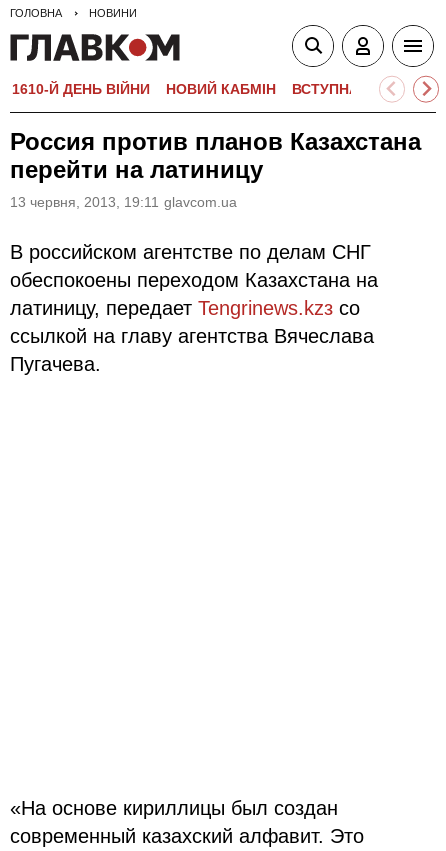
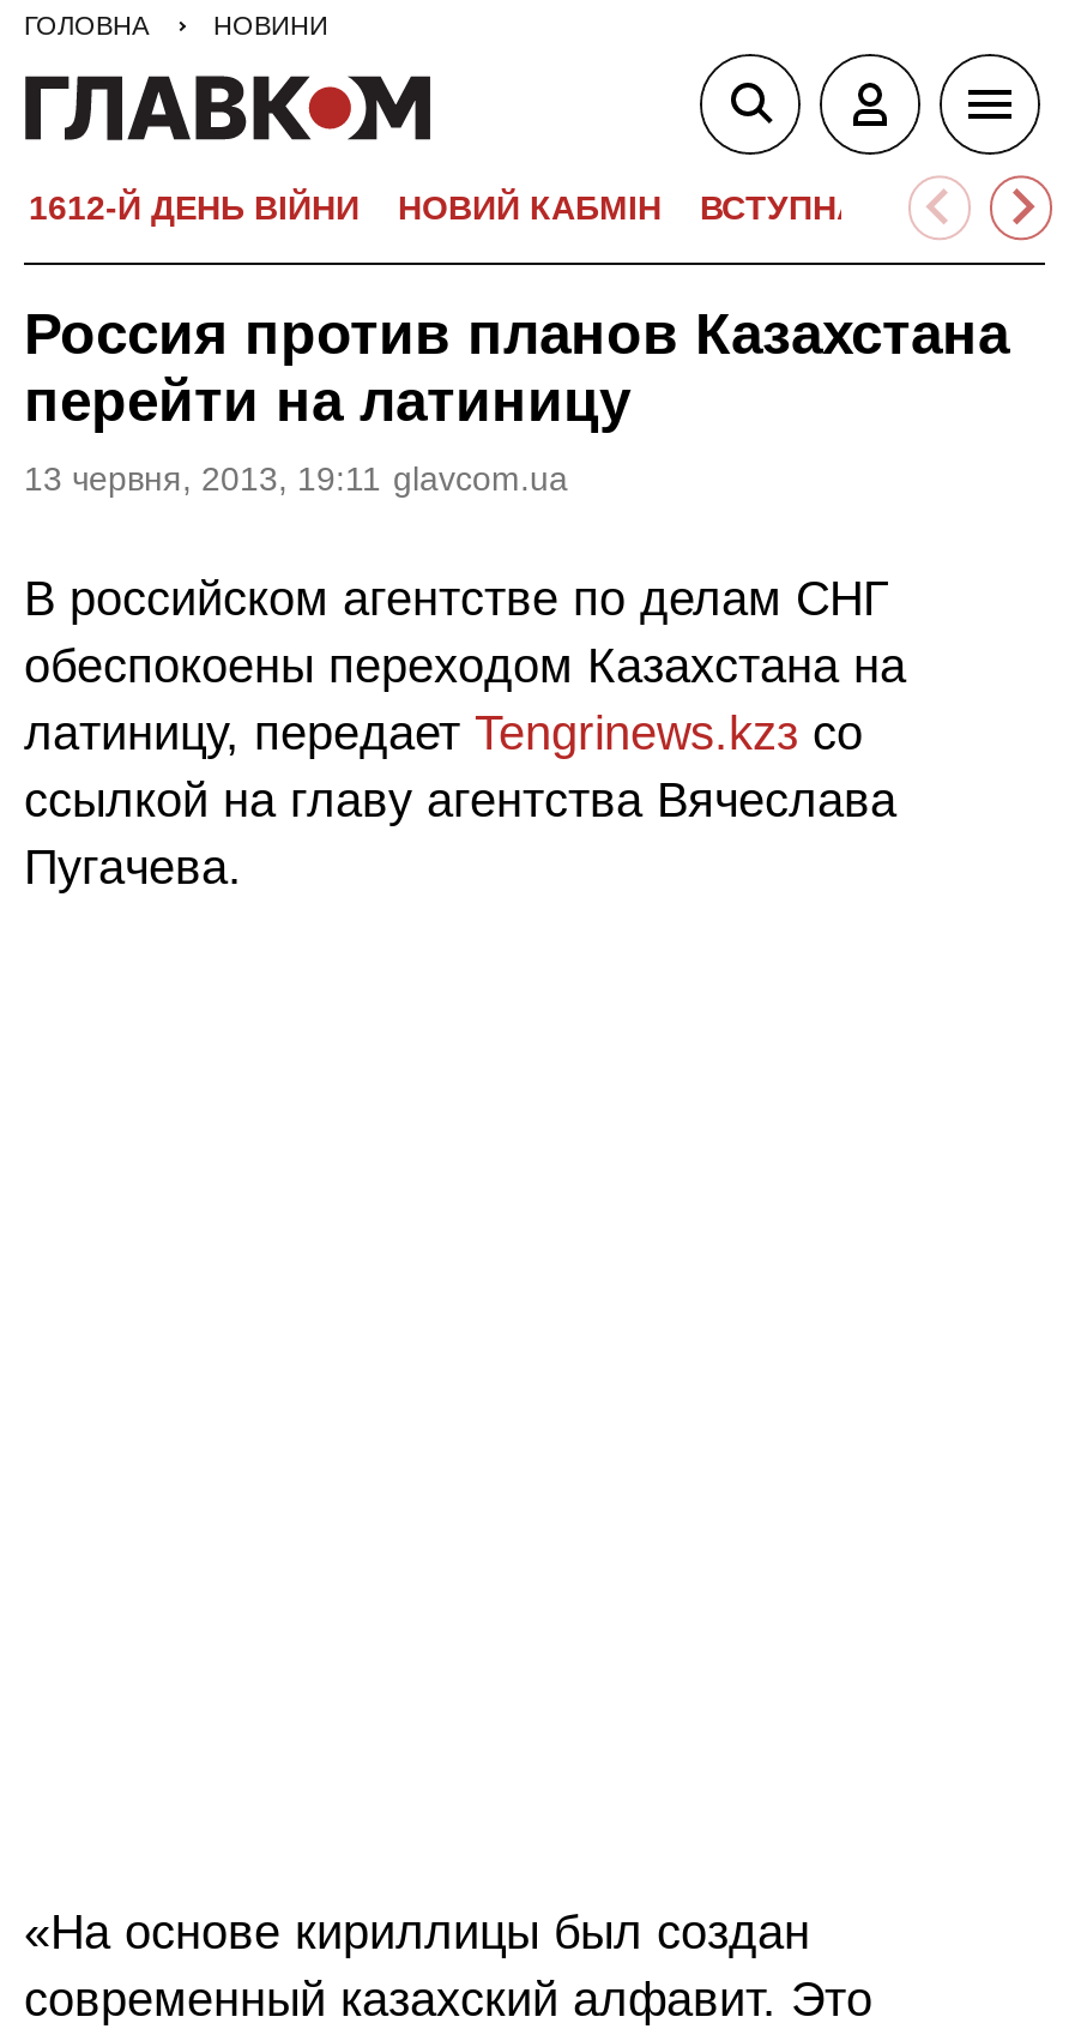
[12,81,150,97] 1610-Й ДЕНЬ ВІЙНИ -> [29,188,360,227] 1612-Й ДЕНЬ ВІЙНИ

